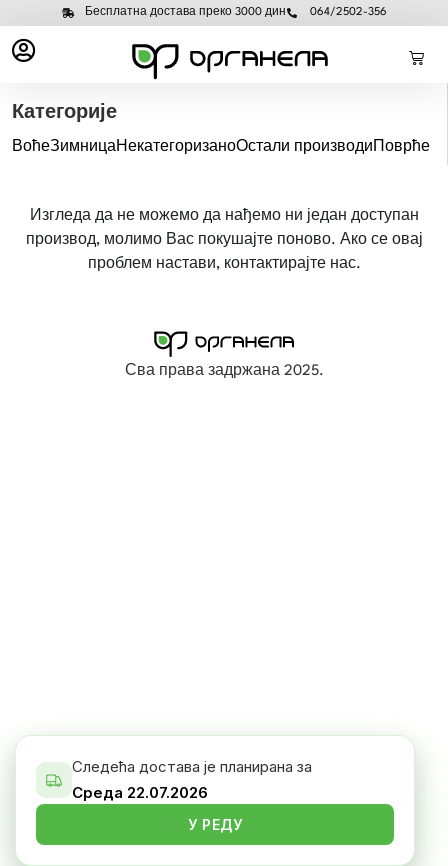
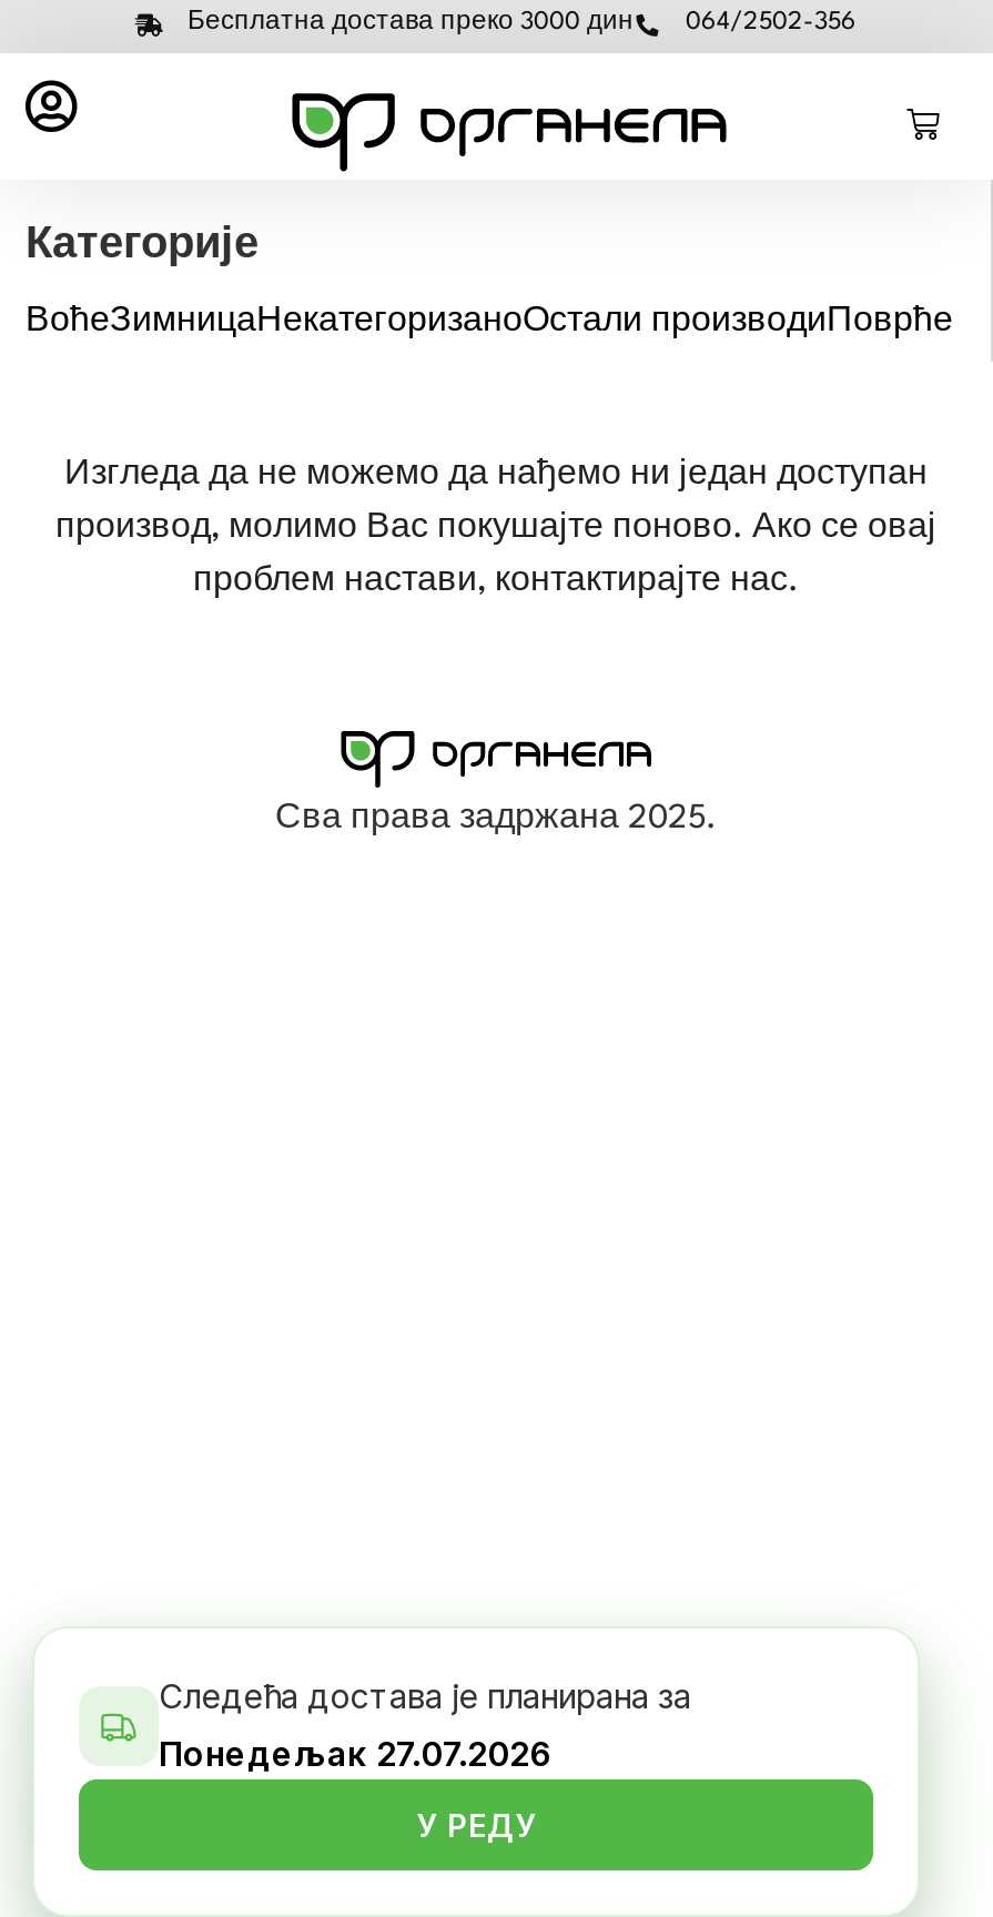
[72,783,208,802] Среда 22.07.2026 -> [159,1733,551,1775] Понедељак 27.07.2026

